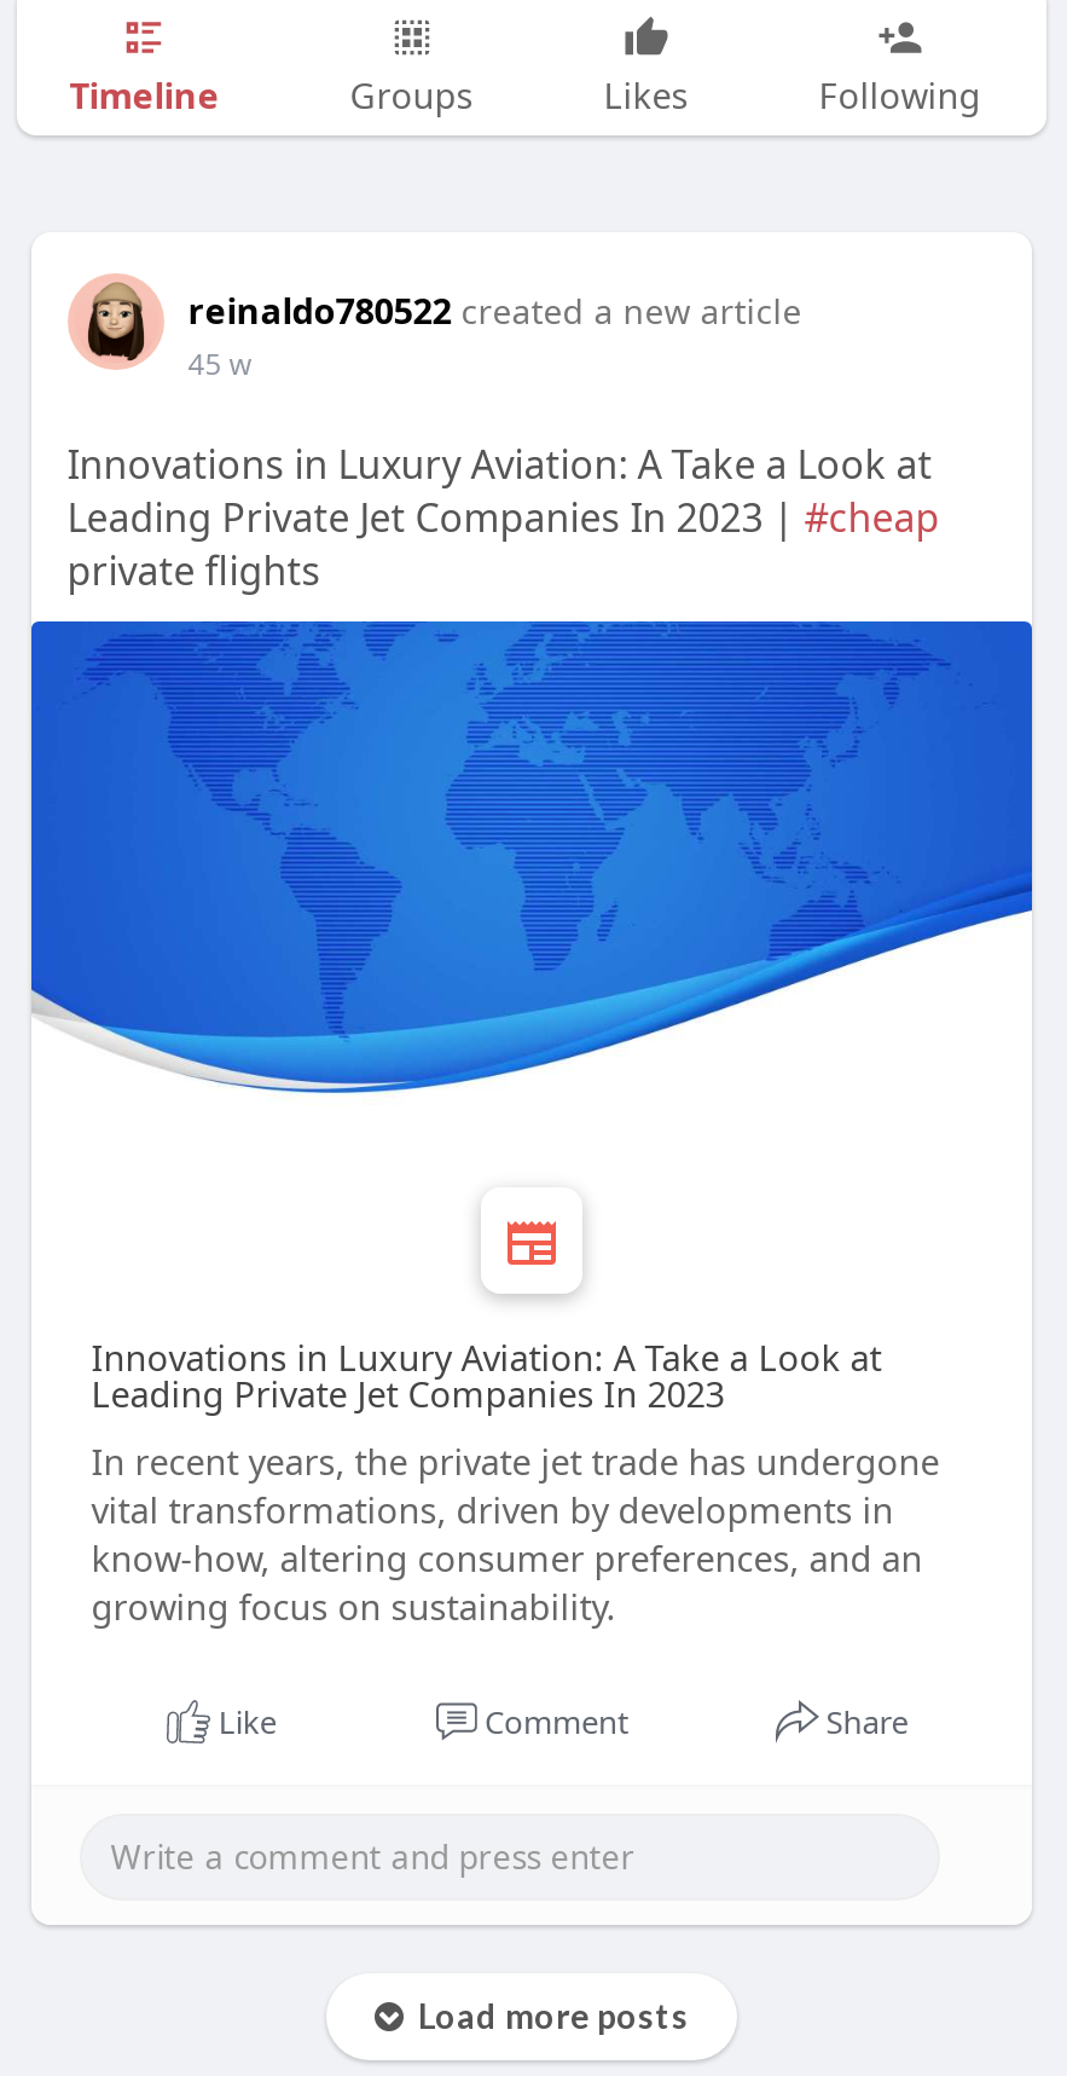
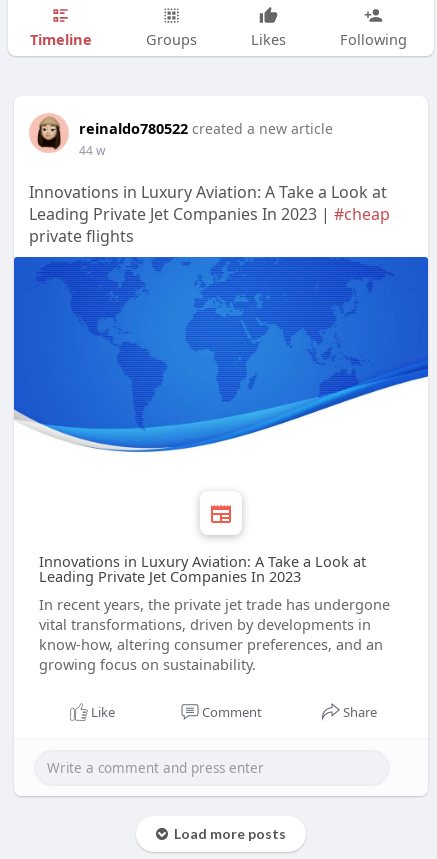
[188,344,251,385] 45 w -> [79,142,105,159] 44 w

